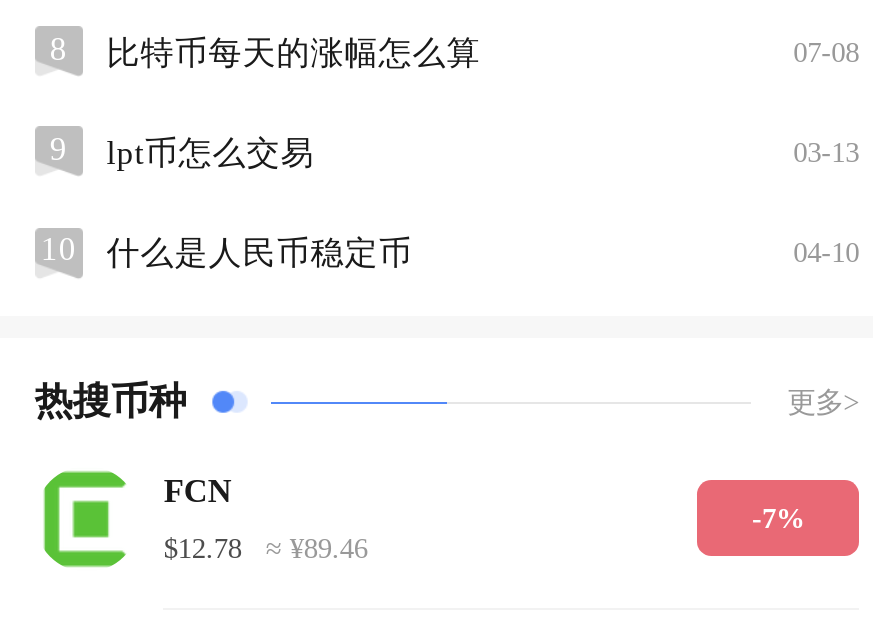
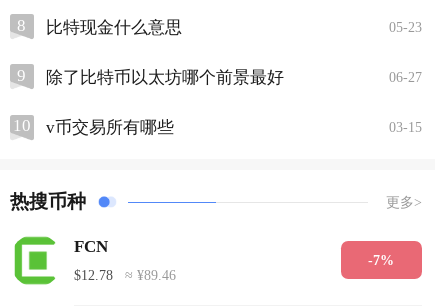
[106,33,859,71] 比特币每天的涨幅怎么算 | 07-08 -> [46,18,422,37] 比特现金什么意思 | 05-23
[106,134,859,172] lpt币怎么交易 | 03-13 -> [46,68,422,87] 除了比特币以太坊哪个前景最好 | 06-27
[106,234,859,272] 什么是人民币稳定币 | 04-10 -> [46,118,422,137] v币交易所有哪些 | 03-15

